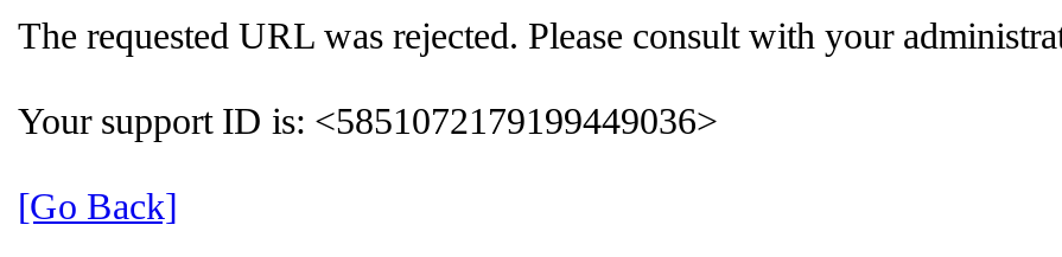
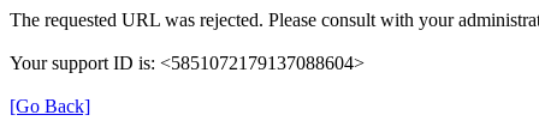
[18,101,718,141] Your support ID is: <5851072179199449036> -> [10,53,365,73] Your support ID is: <5851072179137088604>

